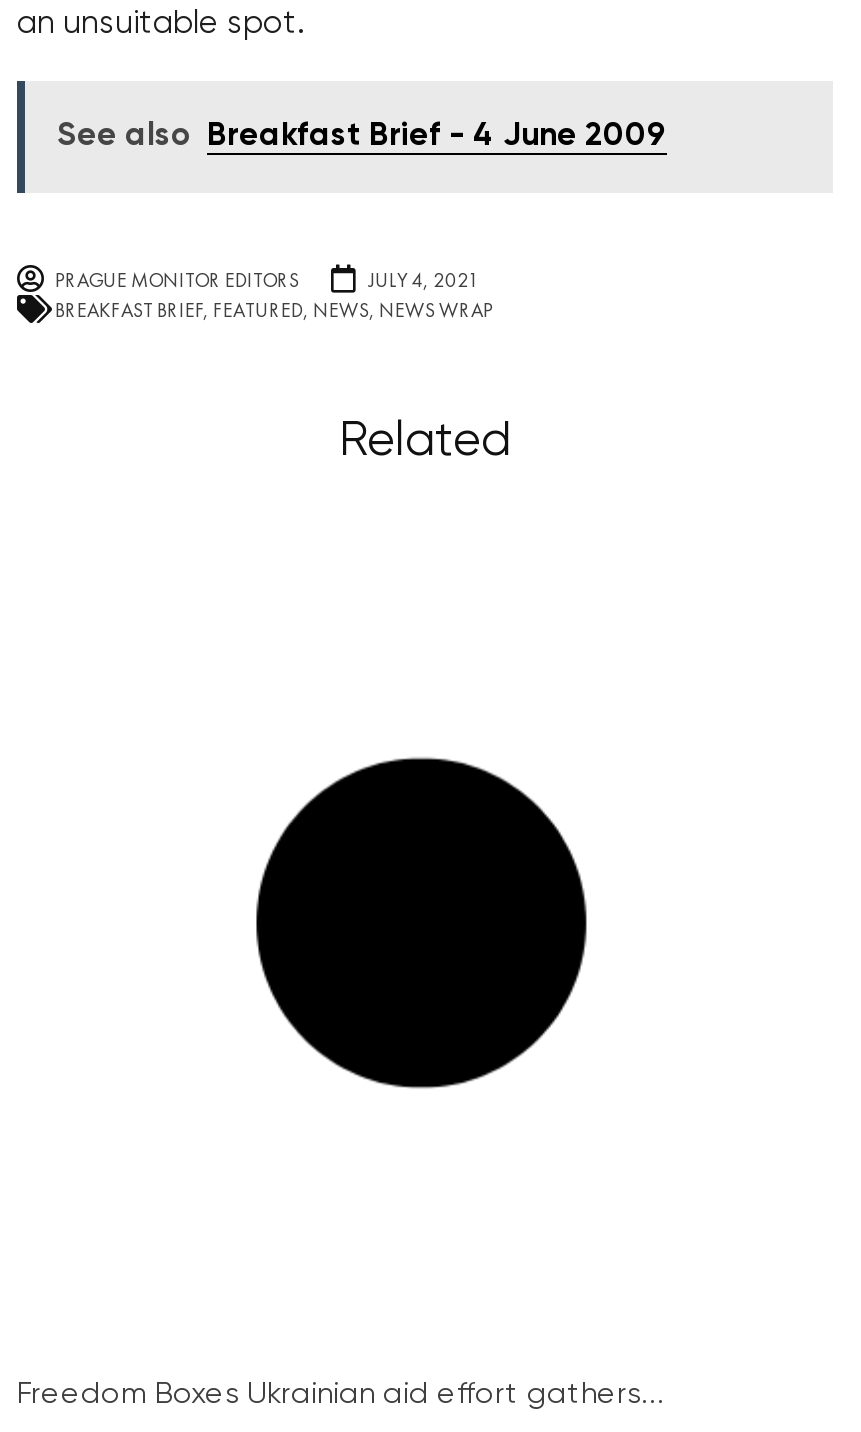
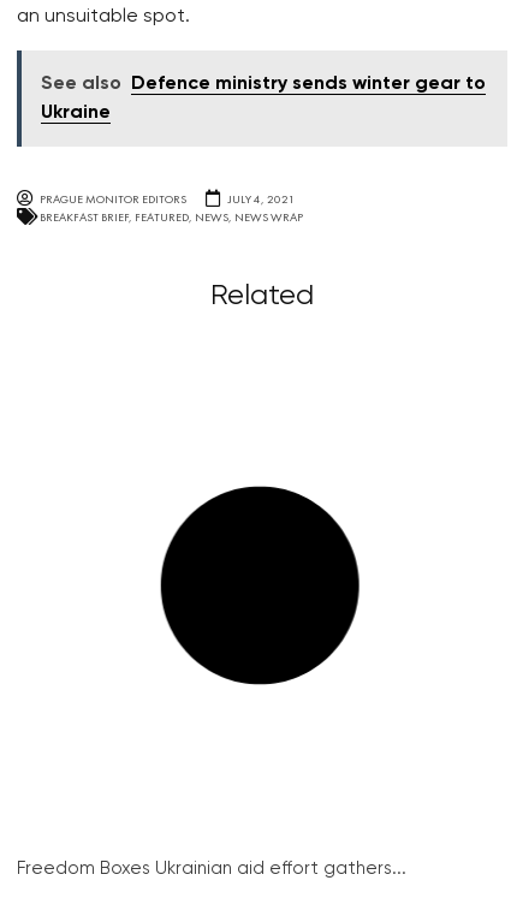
[57,120,667,152] See also Breakfast Brief - 4 June 2009 -> [41,74,486,122] See also Defence ministry sends winter gear to | Ukraine

